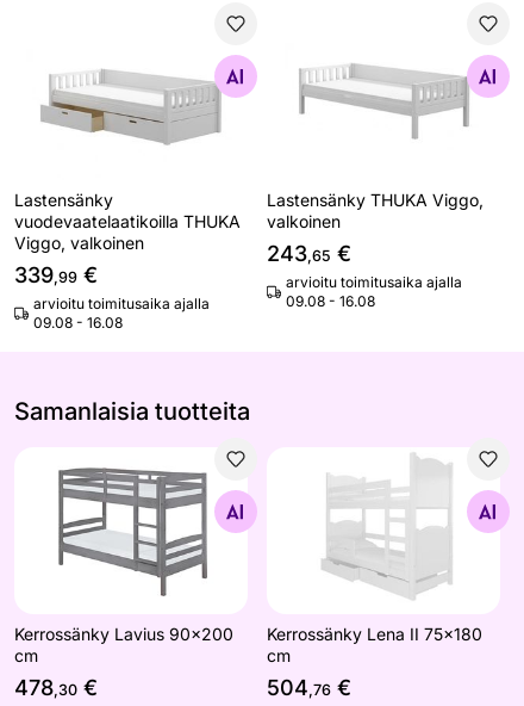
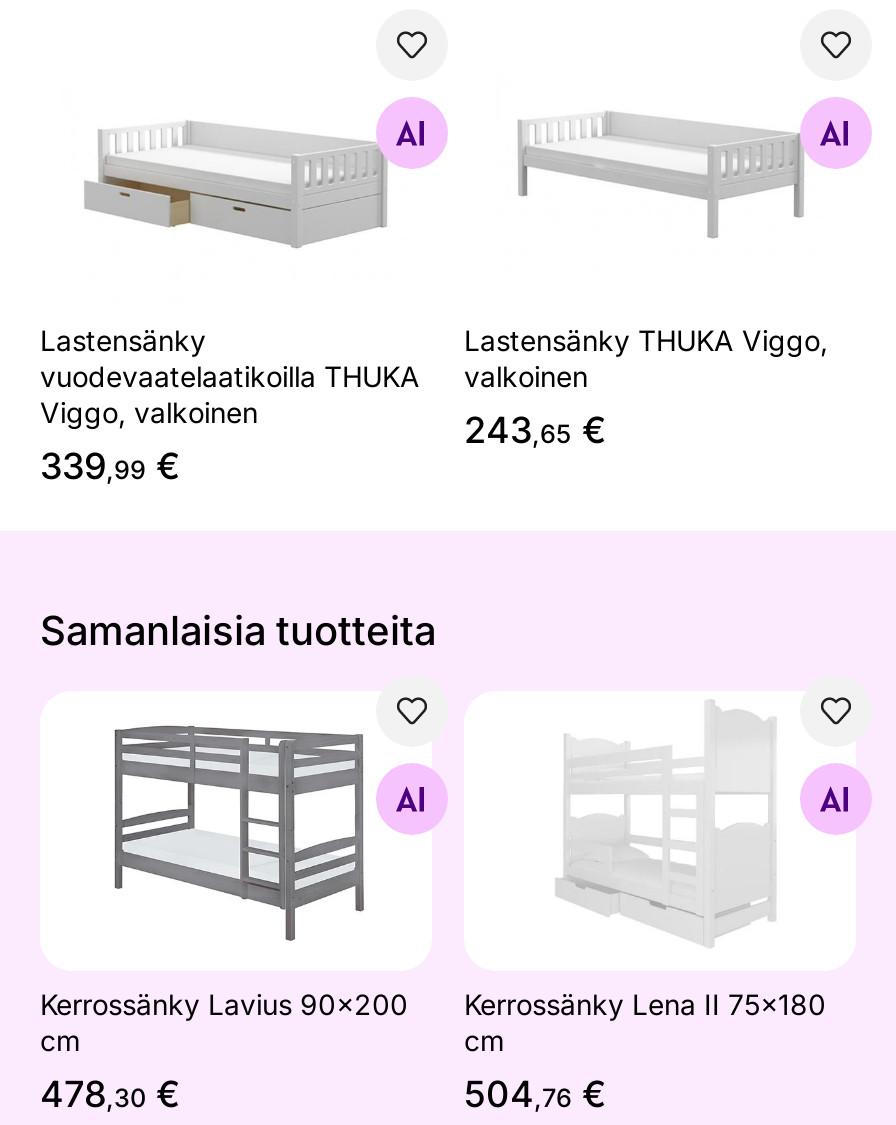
[286,273,462,310] arvioitu toimitusaika ajalla | 09.08 - 16.08 -> none
[33,294,210,331] arvioitu toimitusaika ajalla | 09.08 - 16.08 -> none

